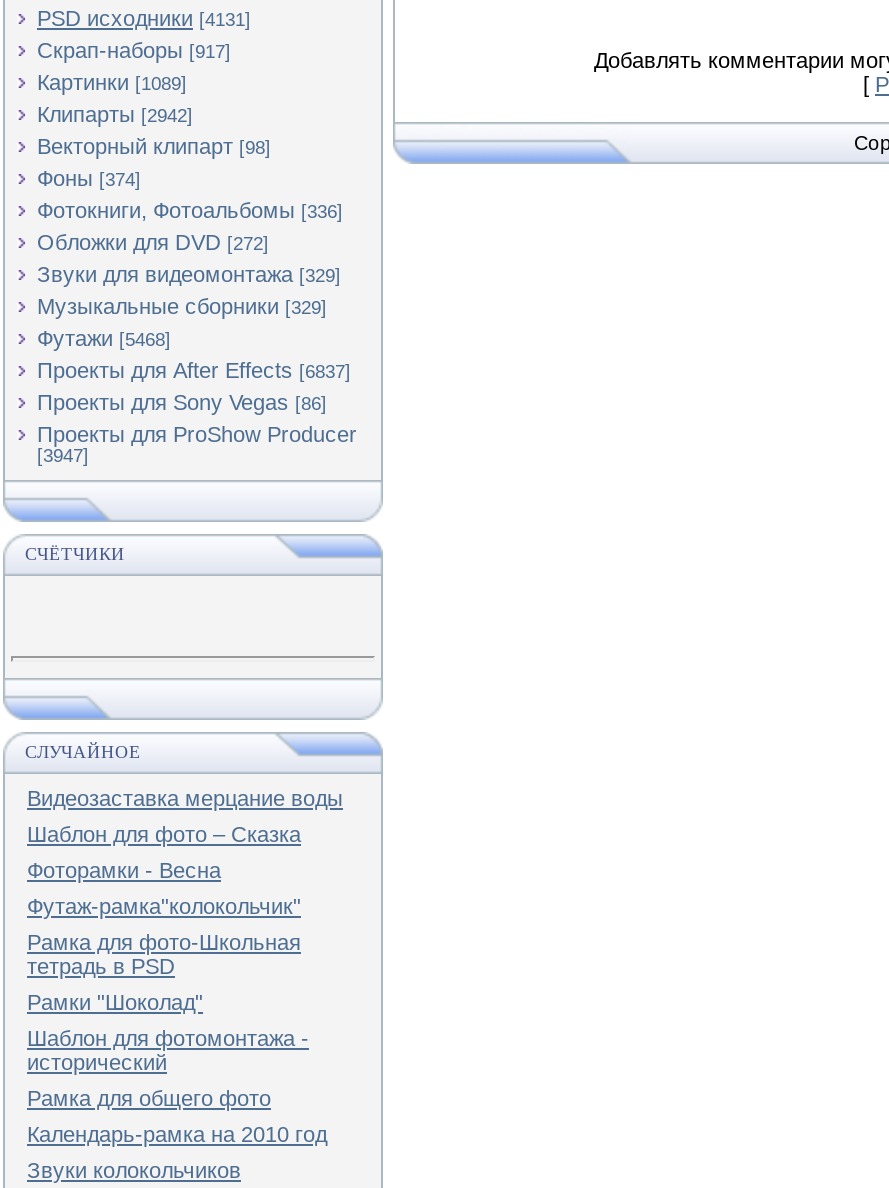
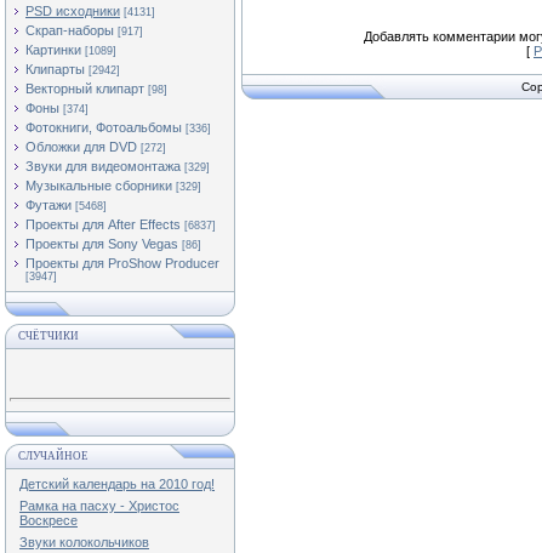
[27,786,343,1146] Видеозаставка мерцание воды | Шаблон для фото – Сказка | Фоторамки - Весна | Футаж-рамка"колокольчик" | Рамка для фото-Школьная | тетрадь в PSD | Рамки "Шоколад" | Шаблон для фотомонтажа - | исторический | Рамка для общего фото | Календарь-рамка на 2010 год -> [19,477,215,528] Детский календарь на 2010 год! | Рамка на пасху - Христос | Воскресе

